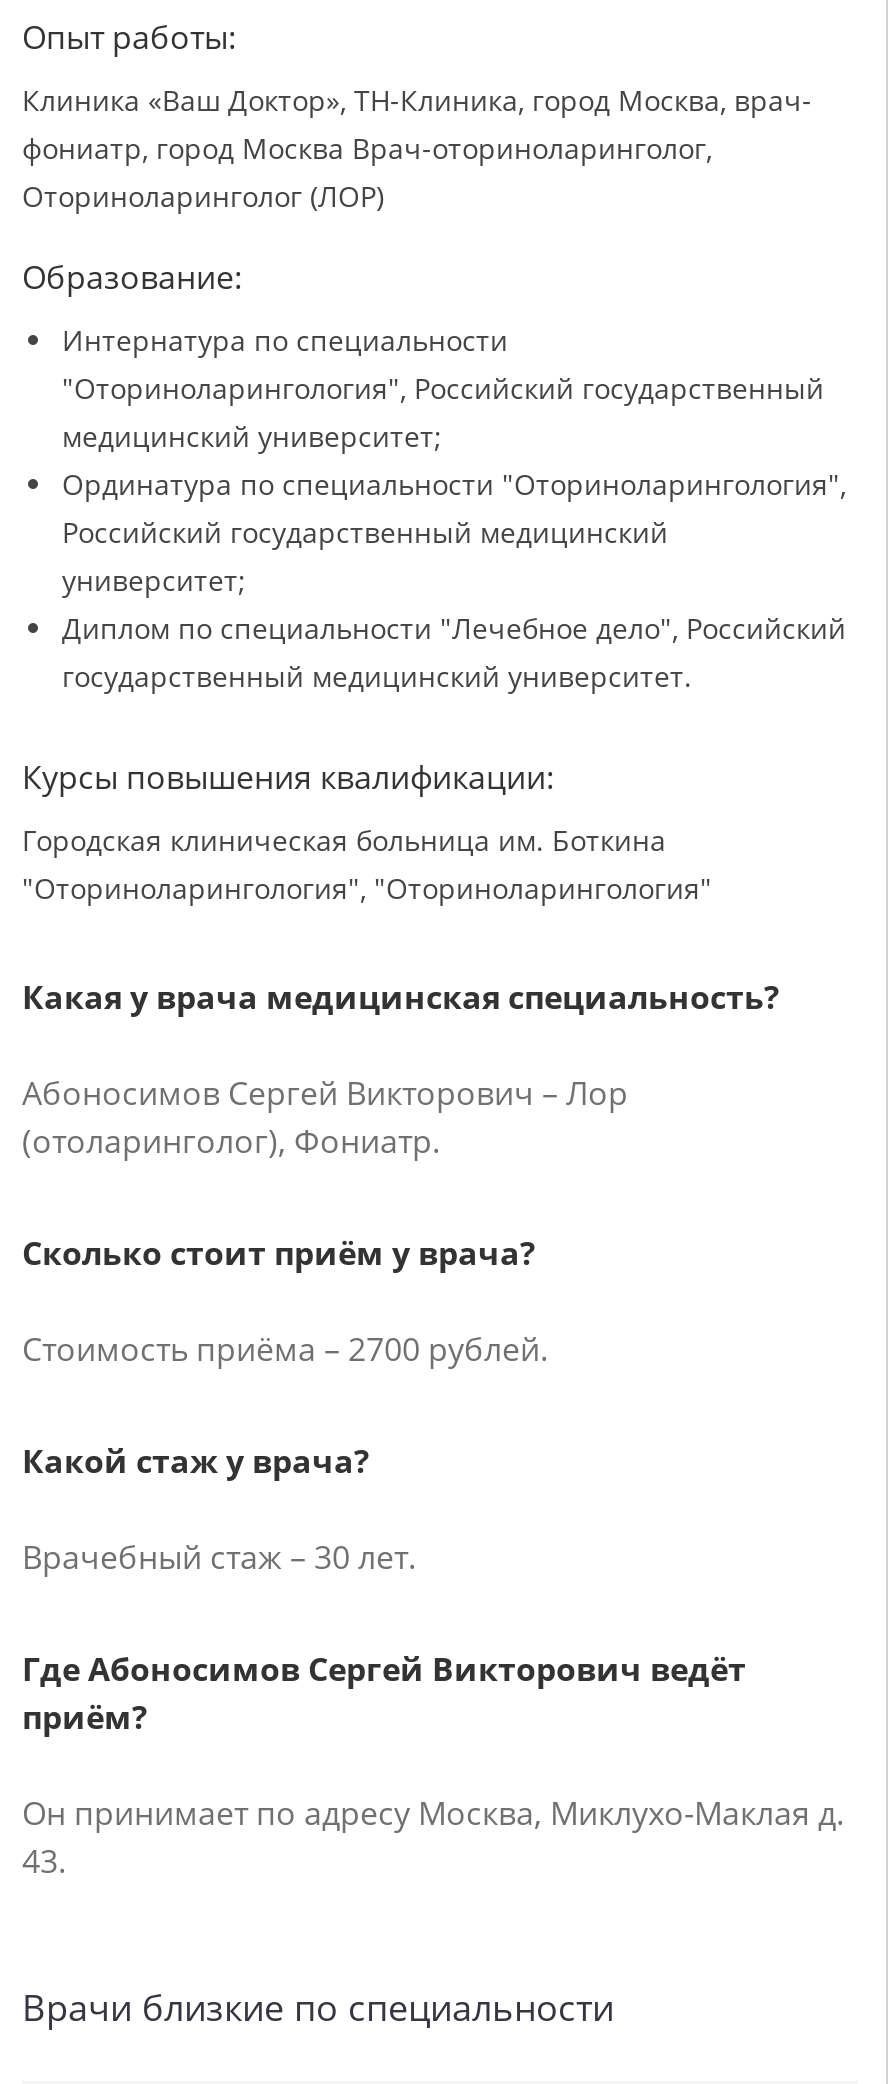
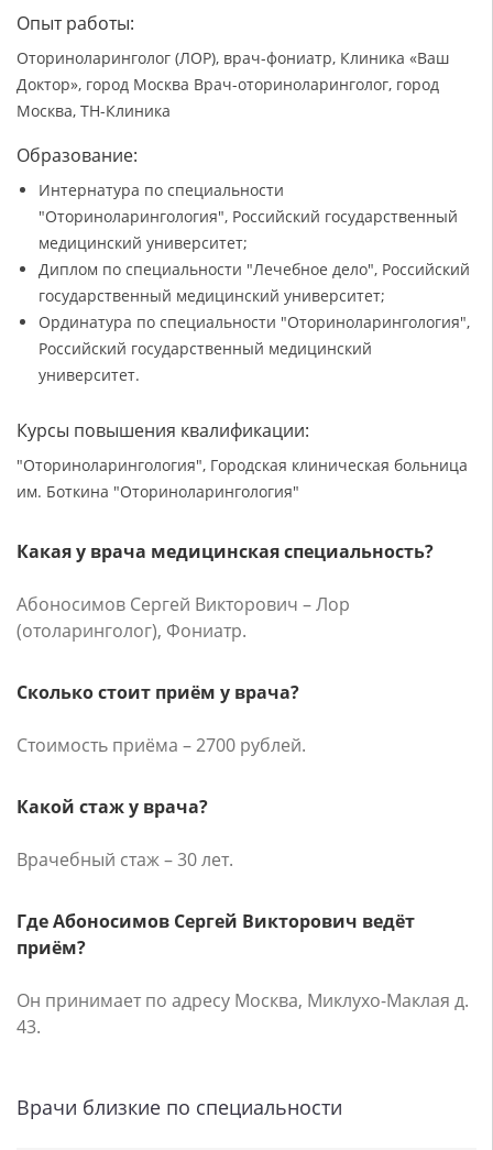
[22,81,812,215] Клиника «Ваш Доктор», ТН-Клиника, город Москва, врач- | фониатр, город Москва Врач-оториноларинголог, | Оториноларинголог (ЛОР) -> [17,47,449,121] Оториноларинголог (ЛОР), врач-фониатр, Клиника «Ваш | Доктор», город Москва Врач-оториноларинголог, город | Москва, ТН-Клиника
none -> [39,285,385,306] государственный медицинский университет;
moved [62,465,846,551] -> [39,311,470,359]: Ординатура по специальности "Оториноларингология", | Российский государственный медицинский
[62,561,692,695] университет; | государственный медицинский университет. -> [39,364,140,385] университет.
moved [62,609,846,647] -> [39,259,470,280]: Диплом по специальности "Лечебное дело", Российский
[22,821,712,907] Городская клиническая больница им. Боткина | "Оториноларингология", "Оториноларингология" -> [17,454,468,502] "Оториноларингология", Городская клиническая больница | им. Боткина "Оториноларингология"

